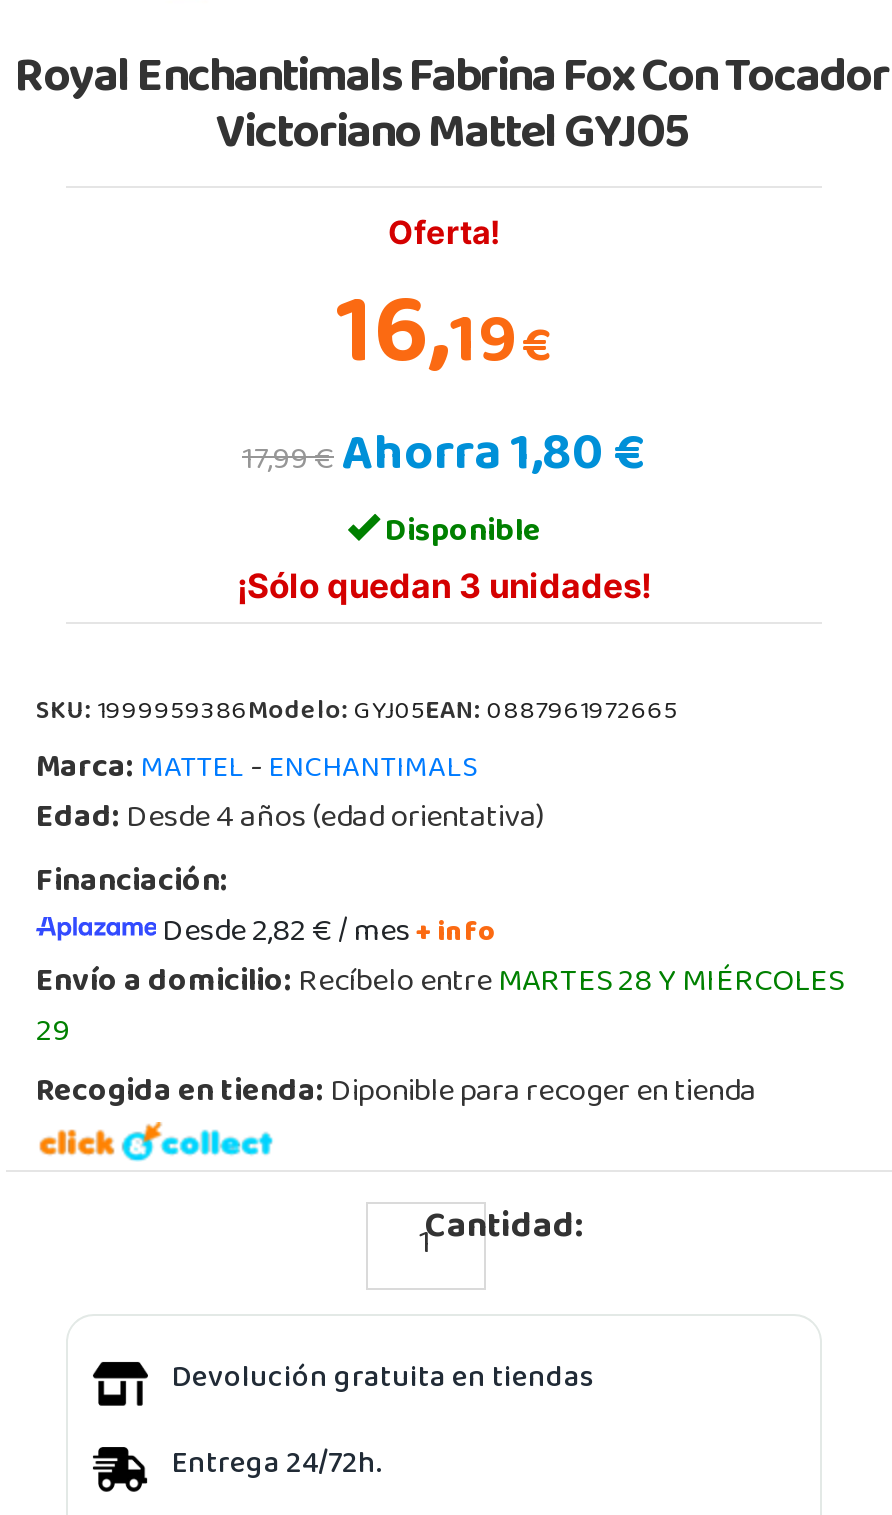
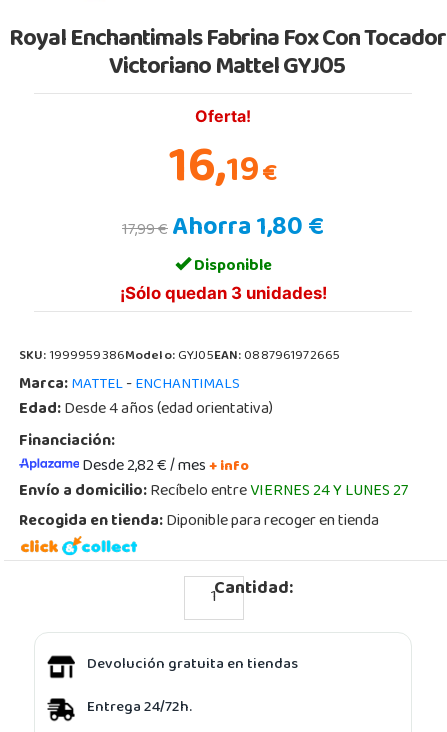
[36,952,844,1066] Envío a domicilio: Recíbelo entreMARTES 28 Y MIÉRCOLES | 29 -> [19,476,408,508] Envío a domicilio: Recíbelo entreVIERNES 24 Y LUNES 27

